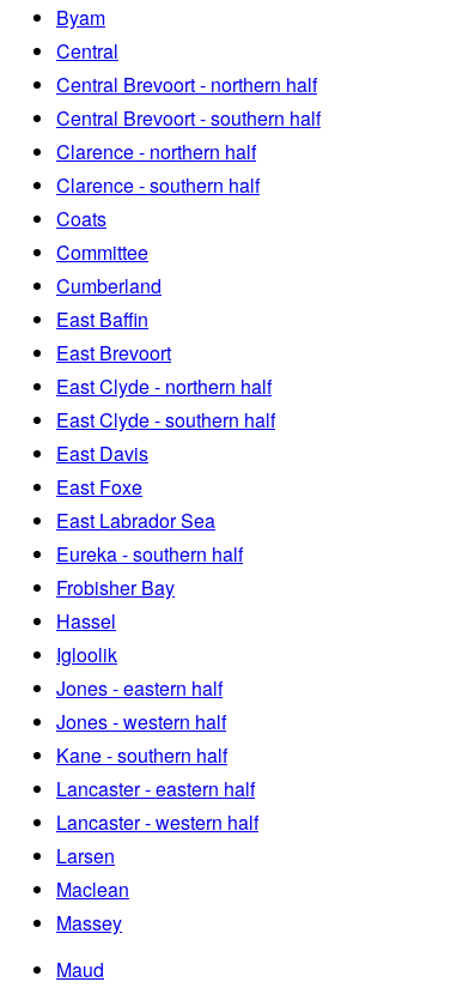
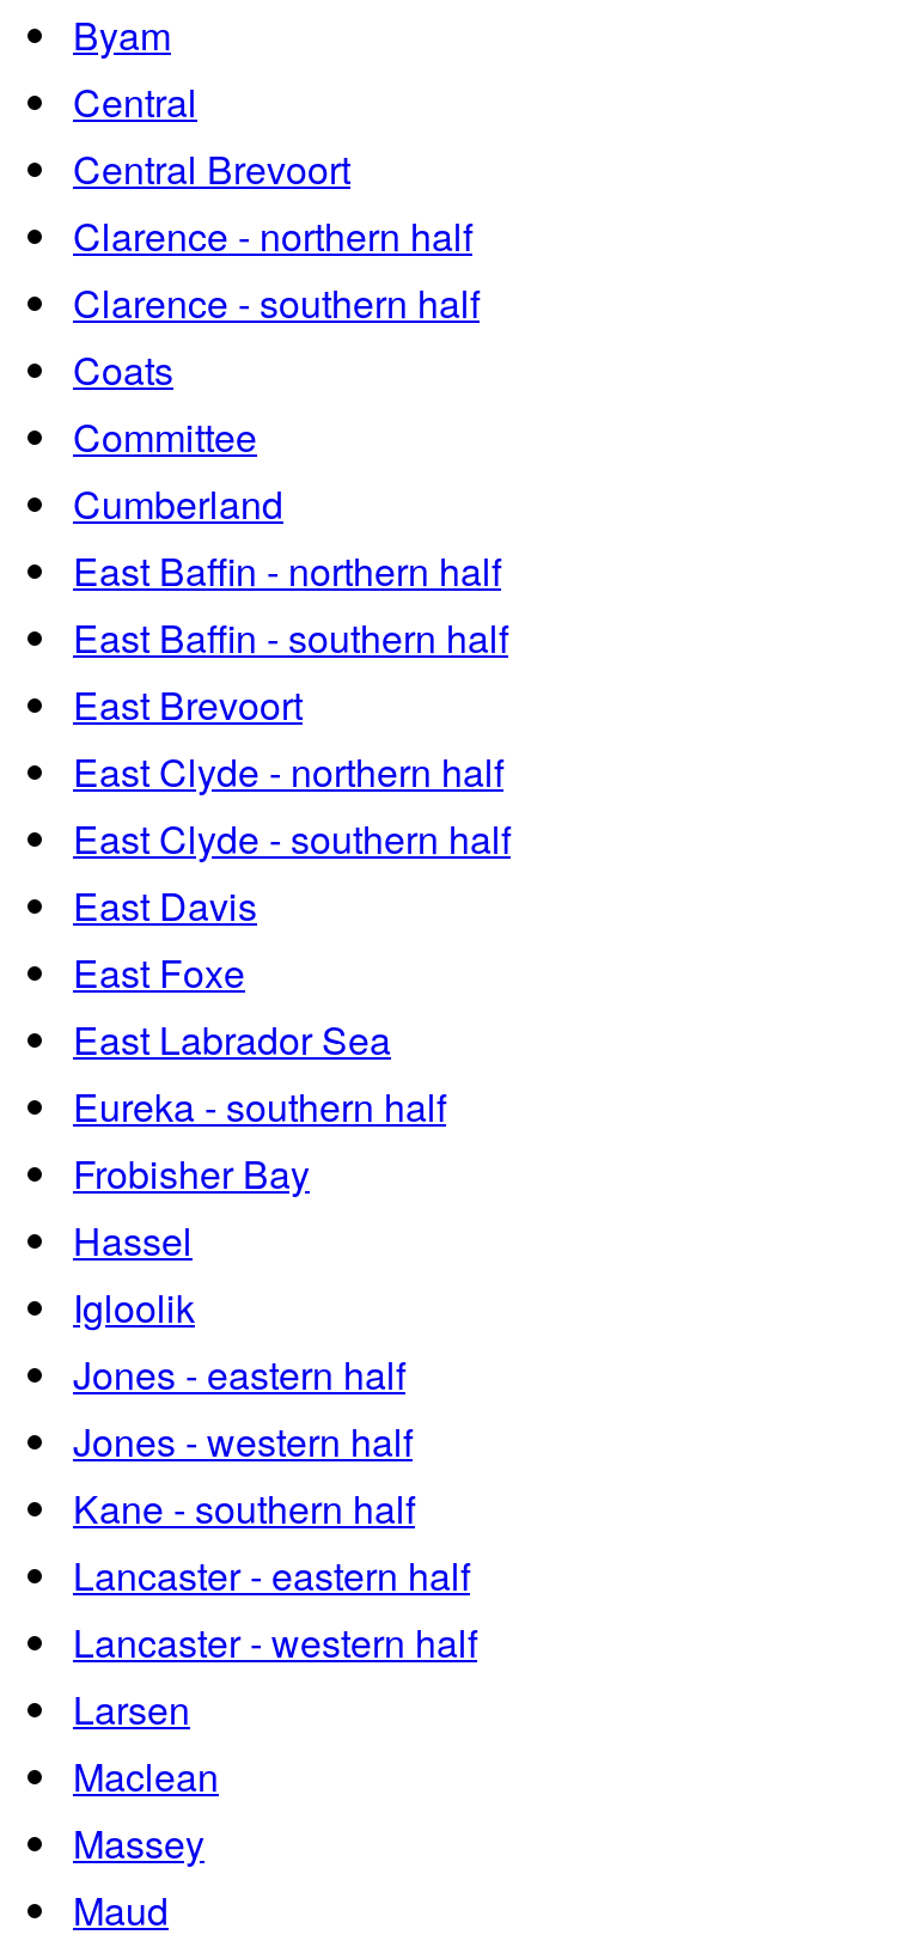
[56,71,321,132] Central Brevoort - northern half | Central Brevoort - southern half -> [73,141,350,196] Central Brevoort
moved [56,138,260,300] -> [73,208,480,531]: Clarence - northern half | Clarence - southern half | Coats | Committee | Cumberland
[56,306,148,333] East Baffin -> [73,543,508,665] East Baffin - northern half | East Baffin - southern half

